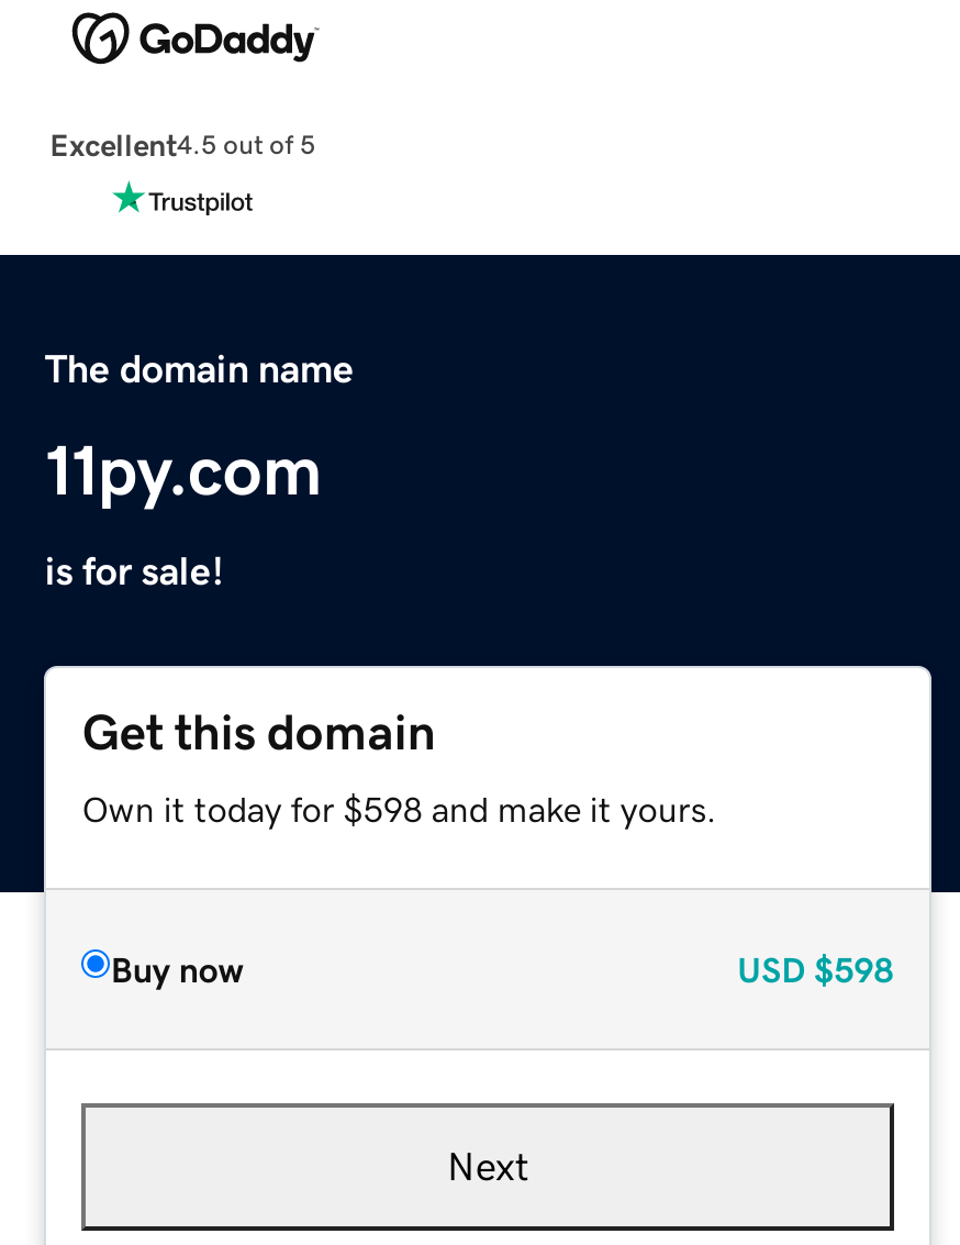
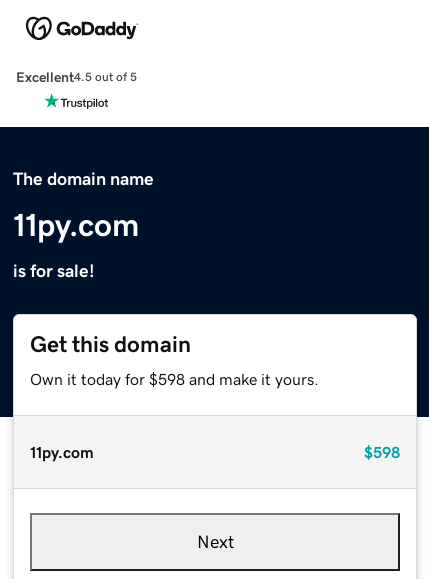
[111,951,893,986] Buy now | USD $598 -> [30,444,400,460] 11py.com | $598

